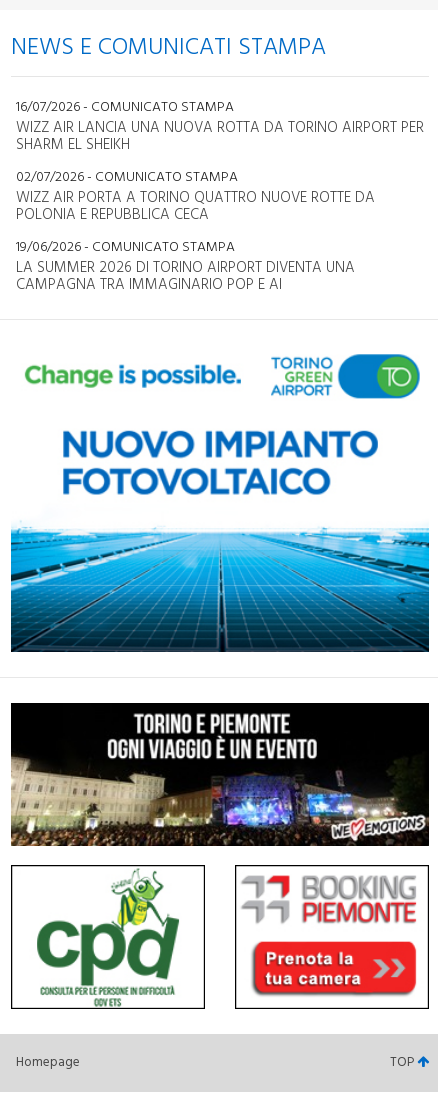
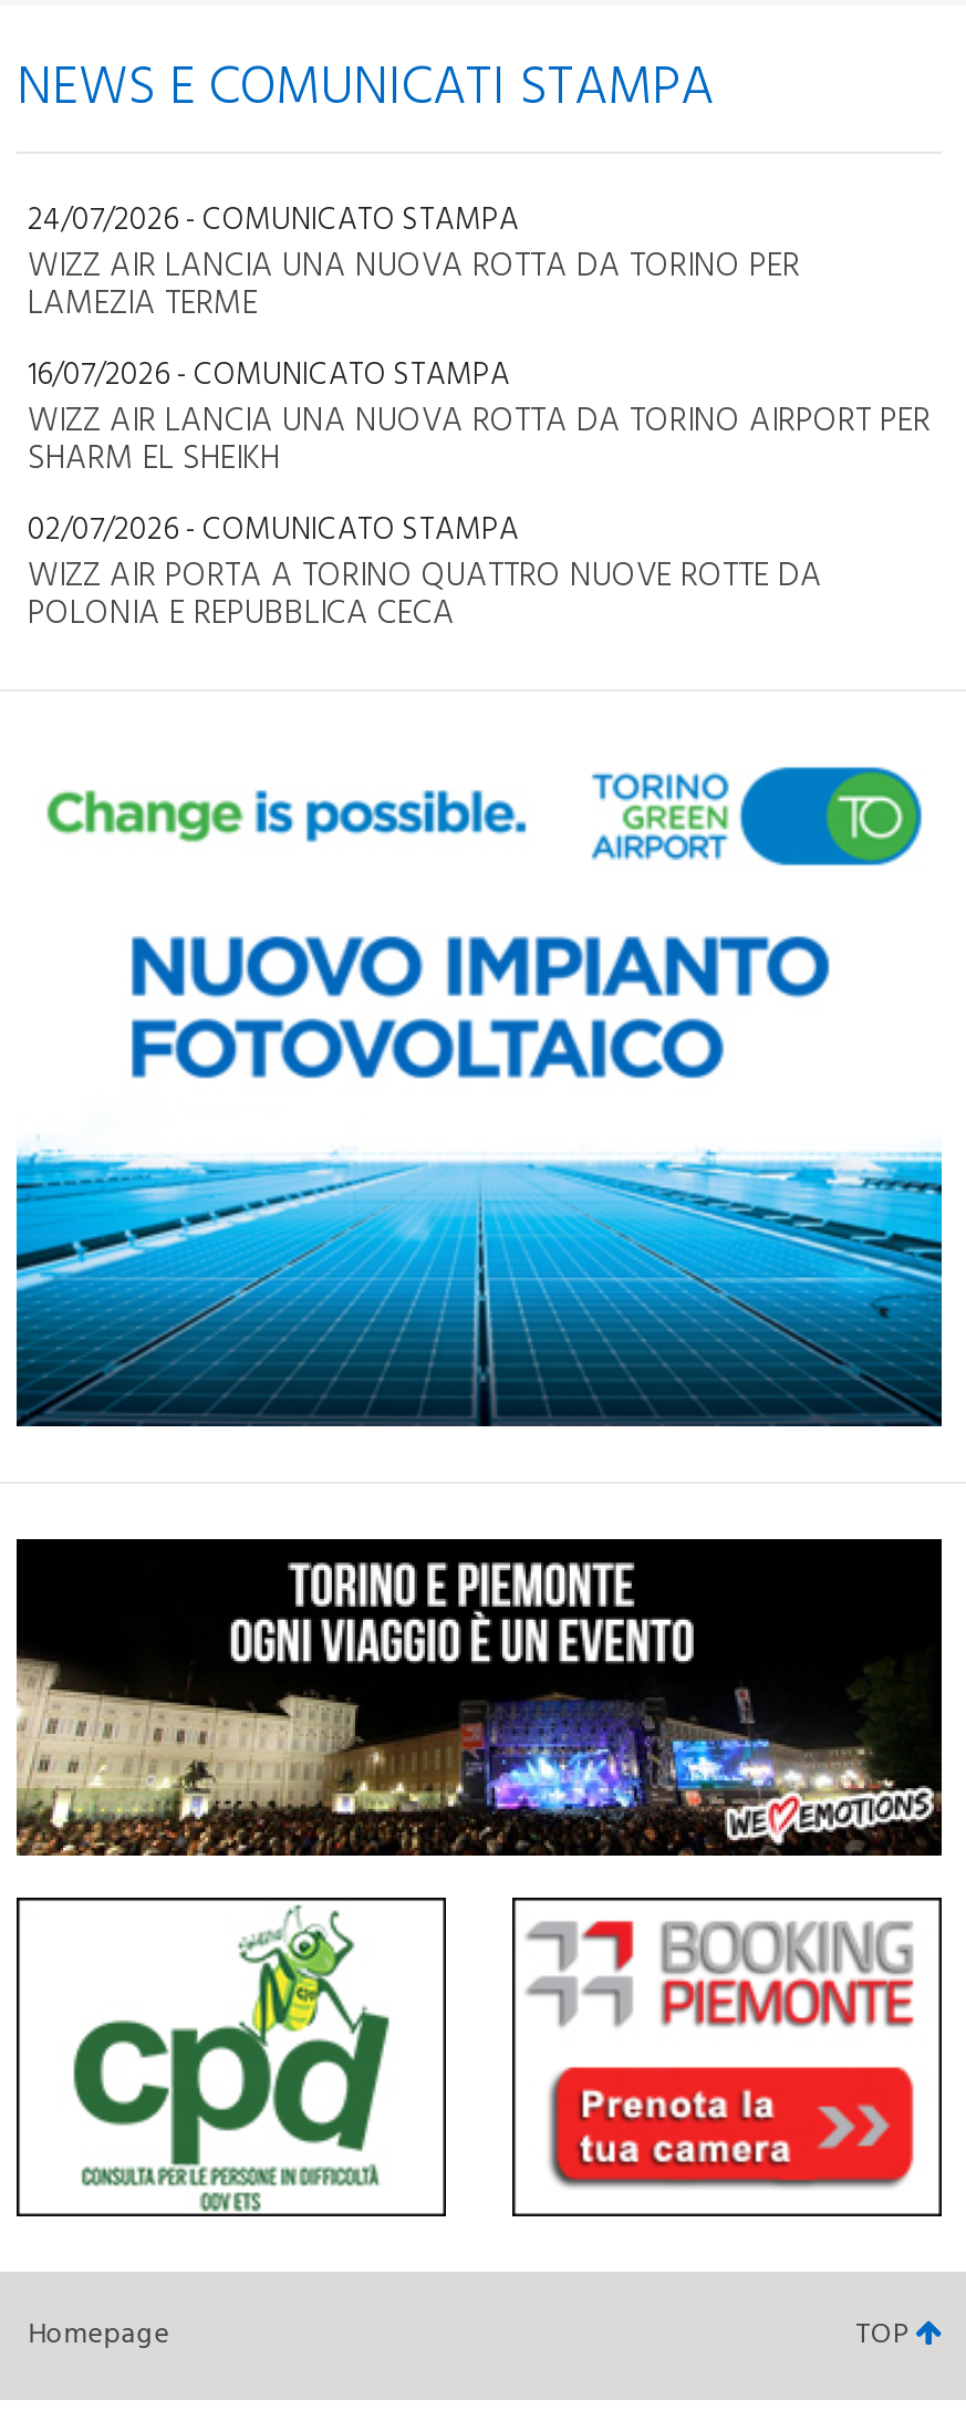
none -> [28,195,800,330] 24/07/2026 - COMUNICATO STAMPA | WIZZ AIR LANCIA UNA NUOVA ROTTA DA TORINO PER | LAMEZIA TERME
moved [16,96,424,227] -> [28,350,931,640]: 16/07/2026 - COMUNICATO STAMPA | WIZZ AIR LANCIA UNA NUOVA ROTTA DA TORINO AIRPORT PER | SHARM EL SHEIKH | 02/07/2026 - COMUNICATO STAMPA | WIZZ AIR PORTA A TORINO QUATTRO NUOVE ROTTE DA | POLONIA E REPUBBLICA CECA
[16,236,355,297] 19/06/2026 - COMUNICATO STAMPA | LA SUMMER 2026 DI TORINO AIRPORT DIVENTA UNA | CAMPAGNA TRA IMMAGINARIO POP E AI -> none

